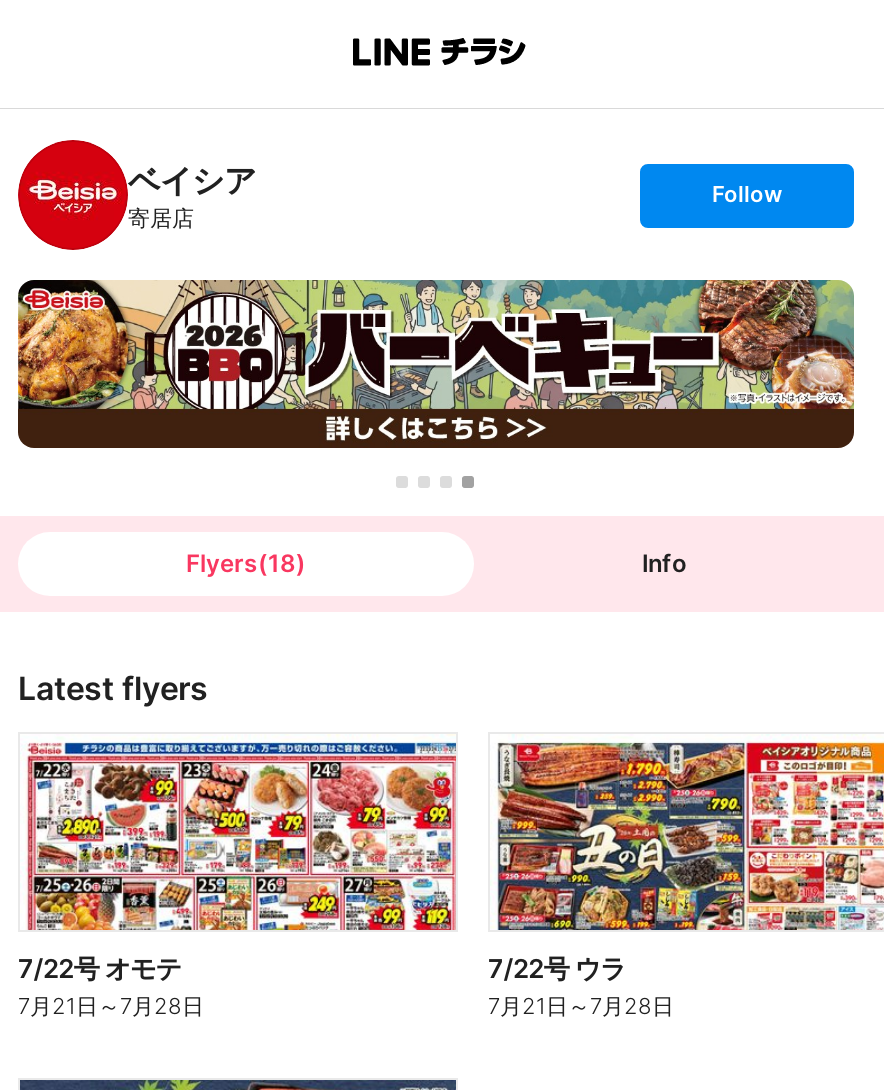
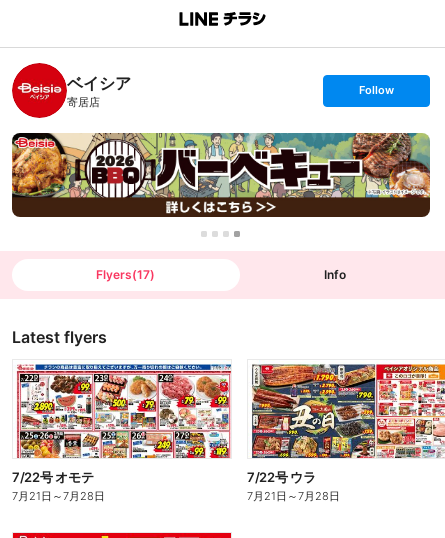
[186,547,306,577] Flyers(18) -> [96,267,155,282] Flyers(17)

